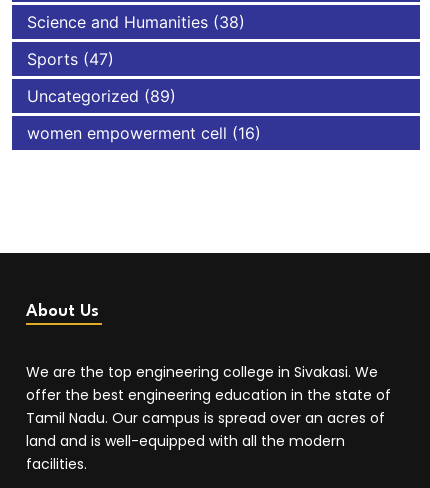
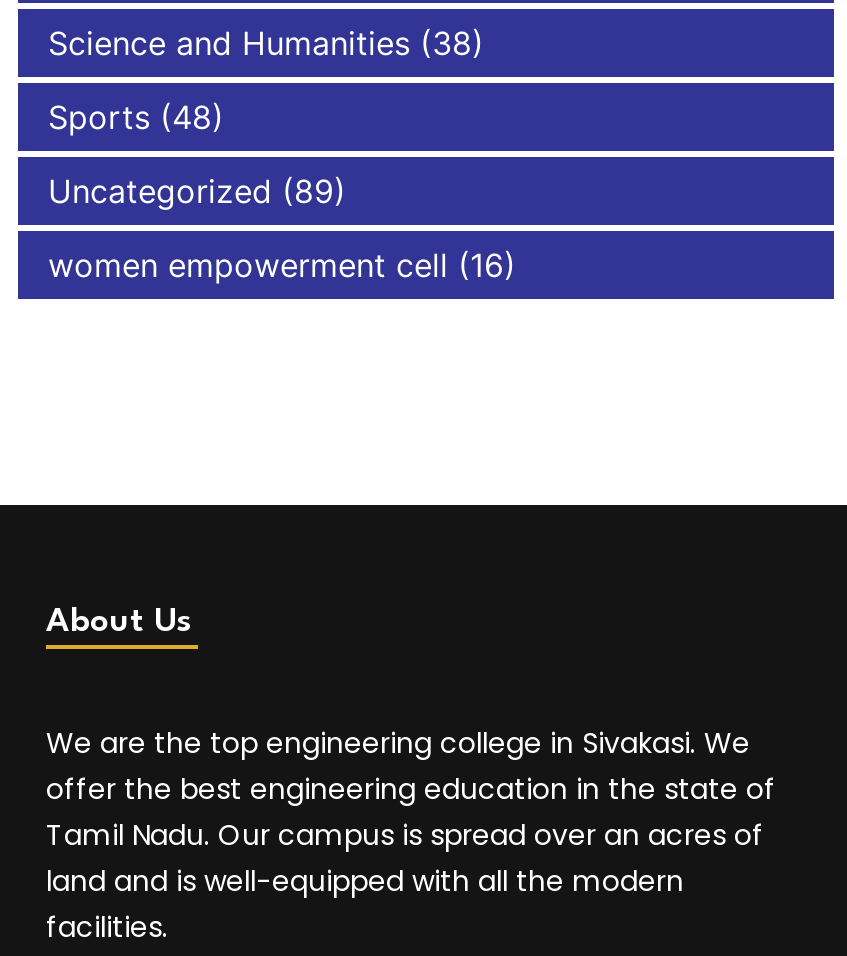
[27,49,114,69] Sports (47) -> [48,97,224,137] Sports (48)

